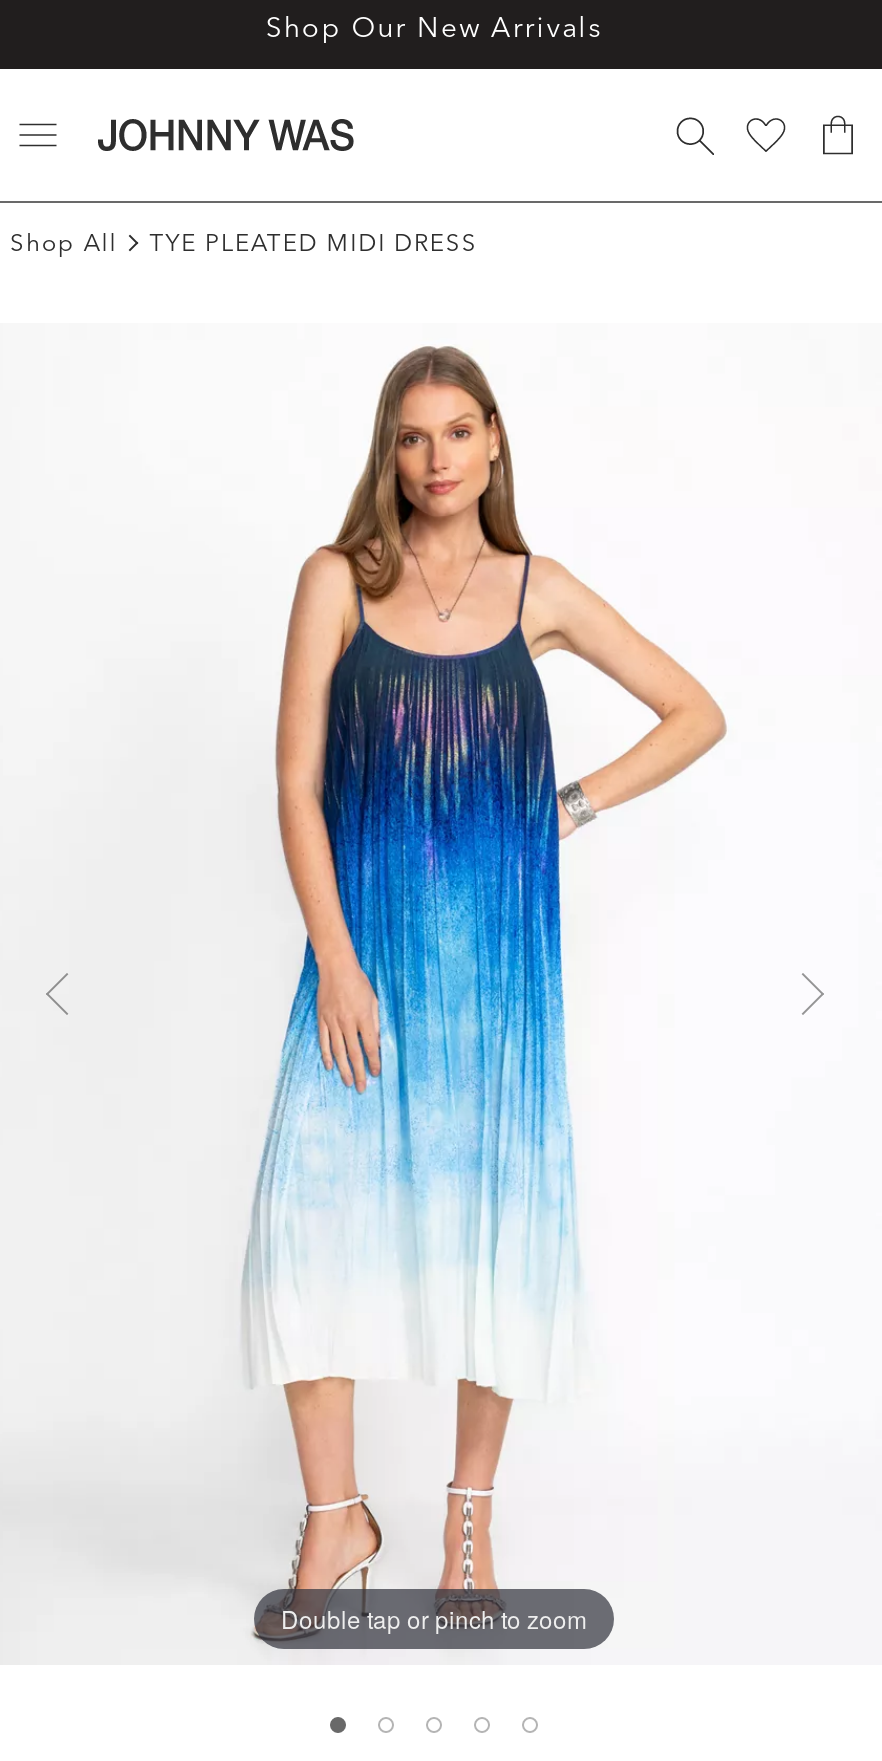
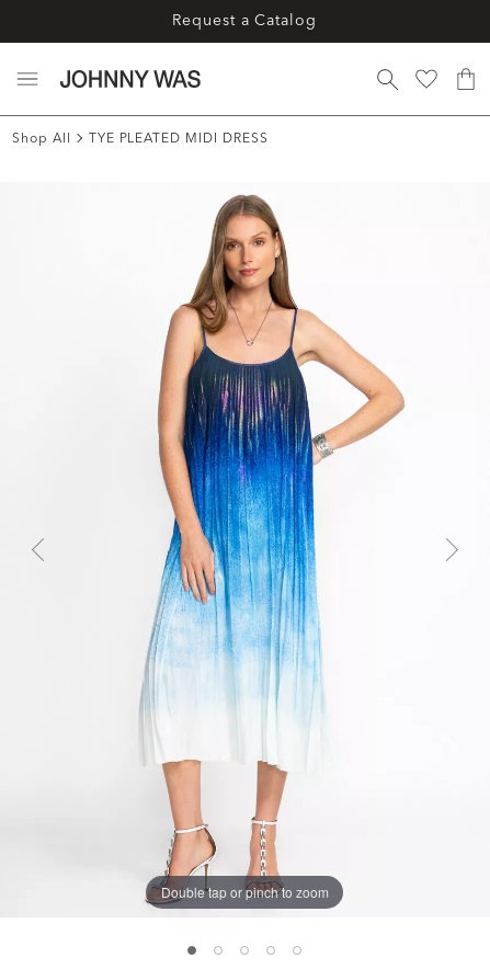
[254,11,590,45] Shop Our New Arrivals -> [172,11,317,30] Request a Catalog

